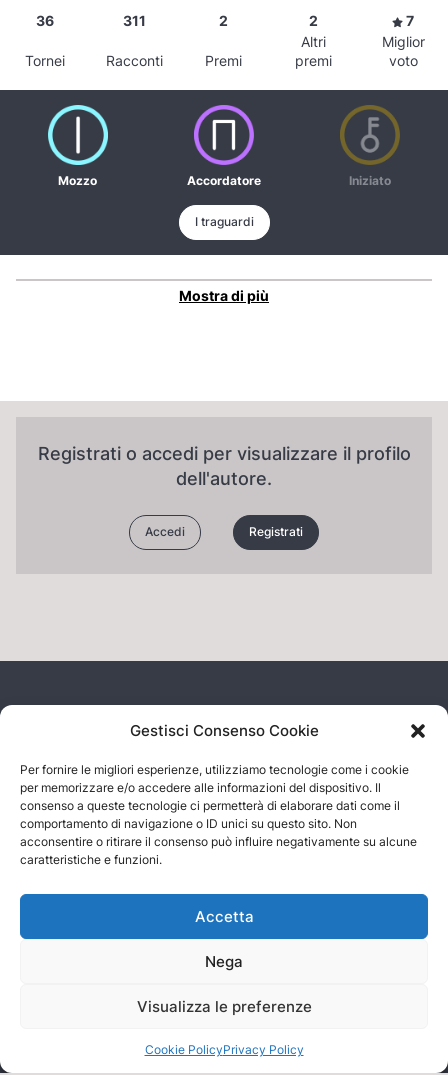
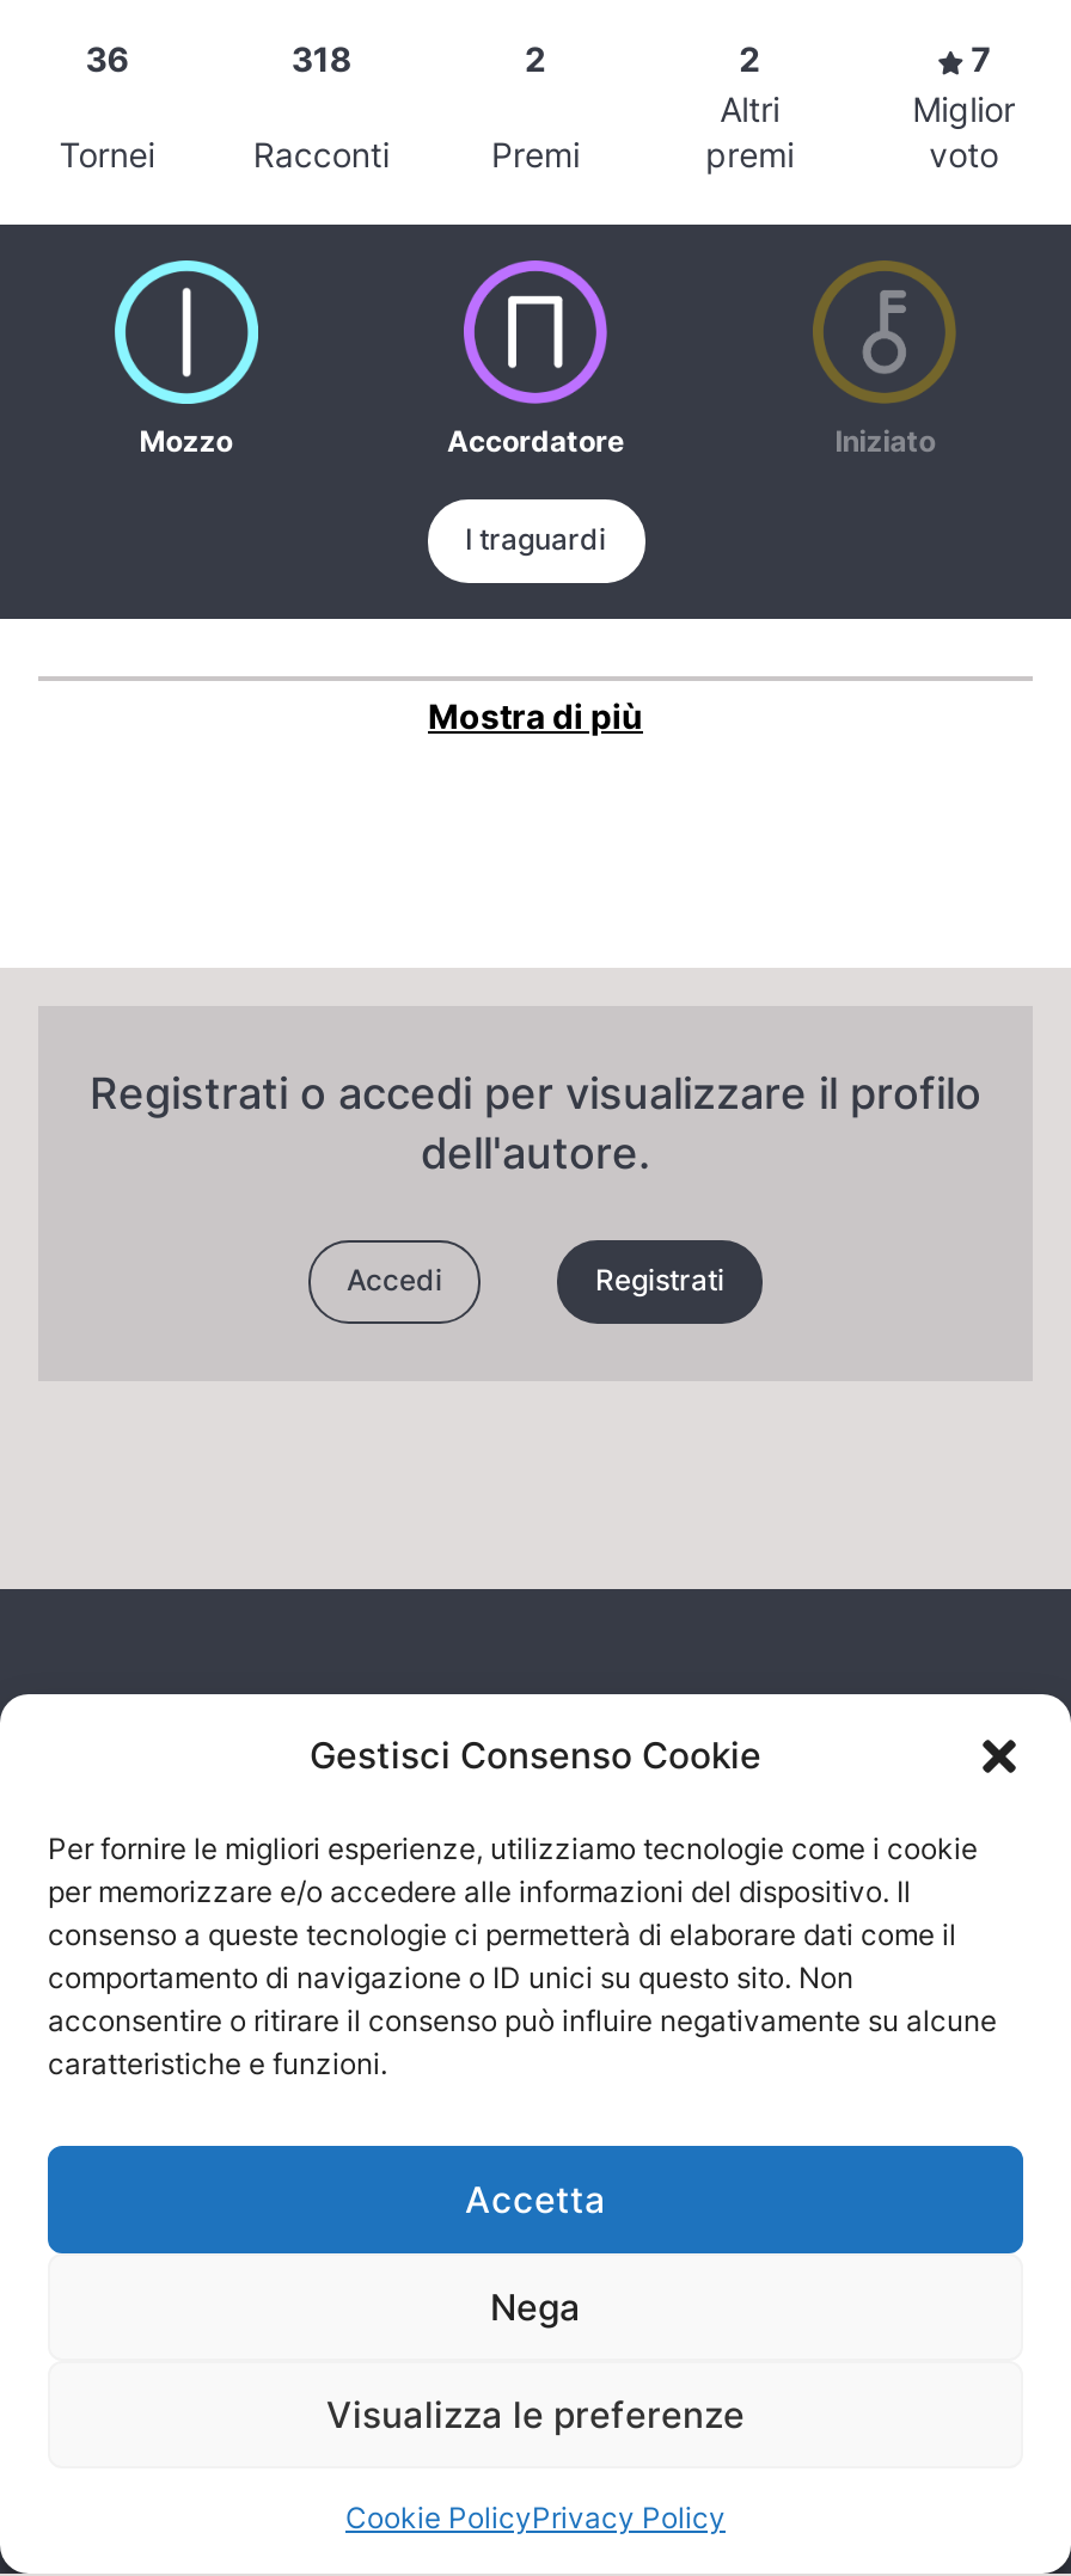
[123,11,146,28] 311 -> [291,37,351,78] 318

